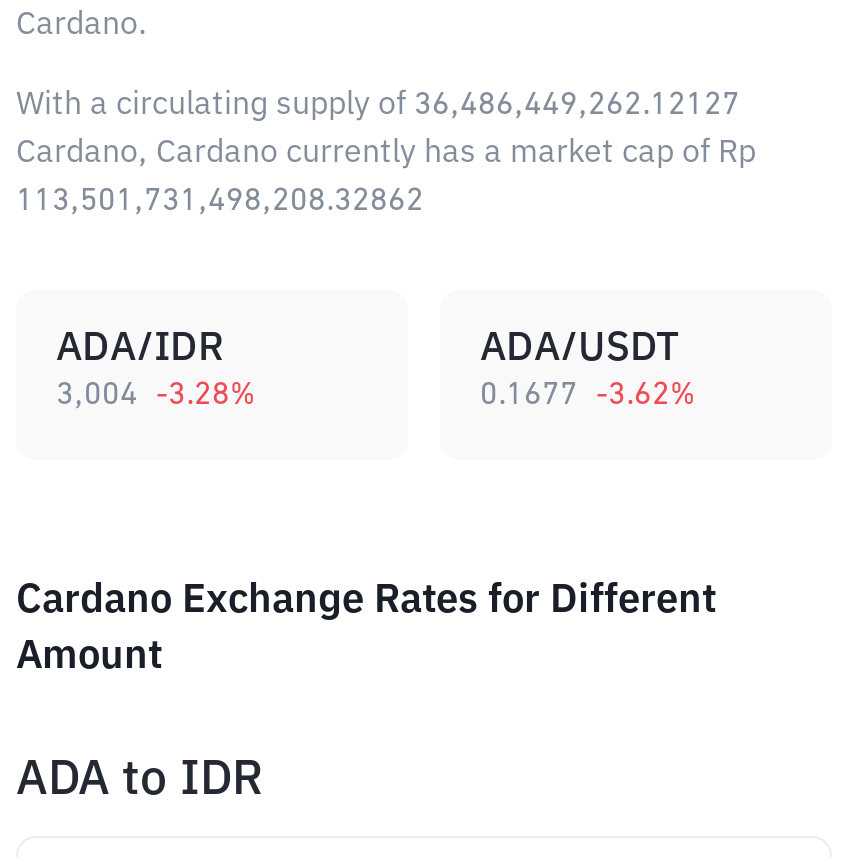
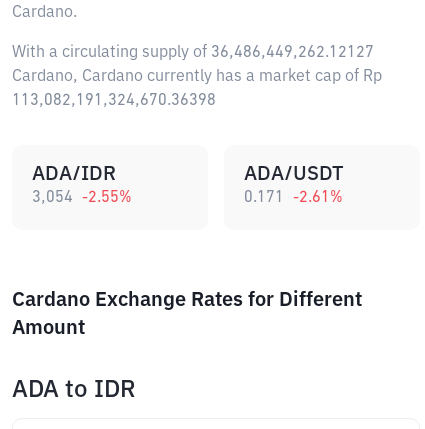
[16,186,424,218] 113,501,731,498,208.32862 -> [12,93,216,109] 113,082,191,324,670.36398
[56,380,256,412] 3,004 -3.28% -> [32,190,132,206] 3,054 -2.55%
[480,380,696,412] 0.1677 -3.62% -> [244,190,343,206] 0.171 -2.61%

